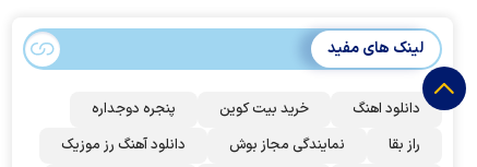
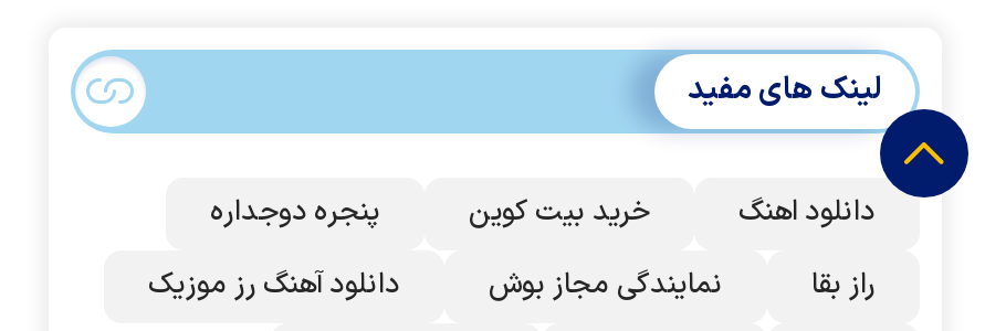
[421,57,467,111] [image] -> [878,106,971,216] [image]

